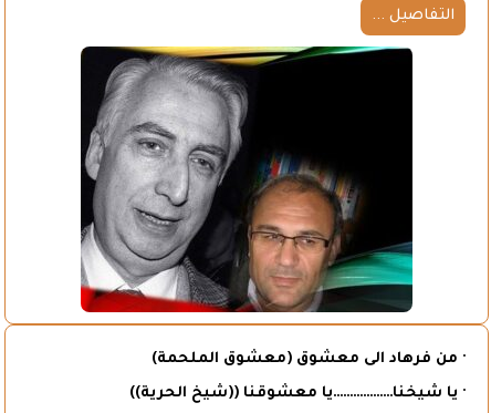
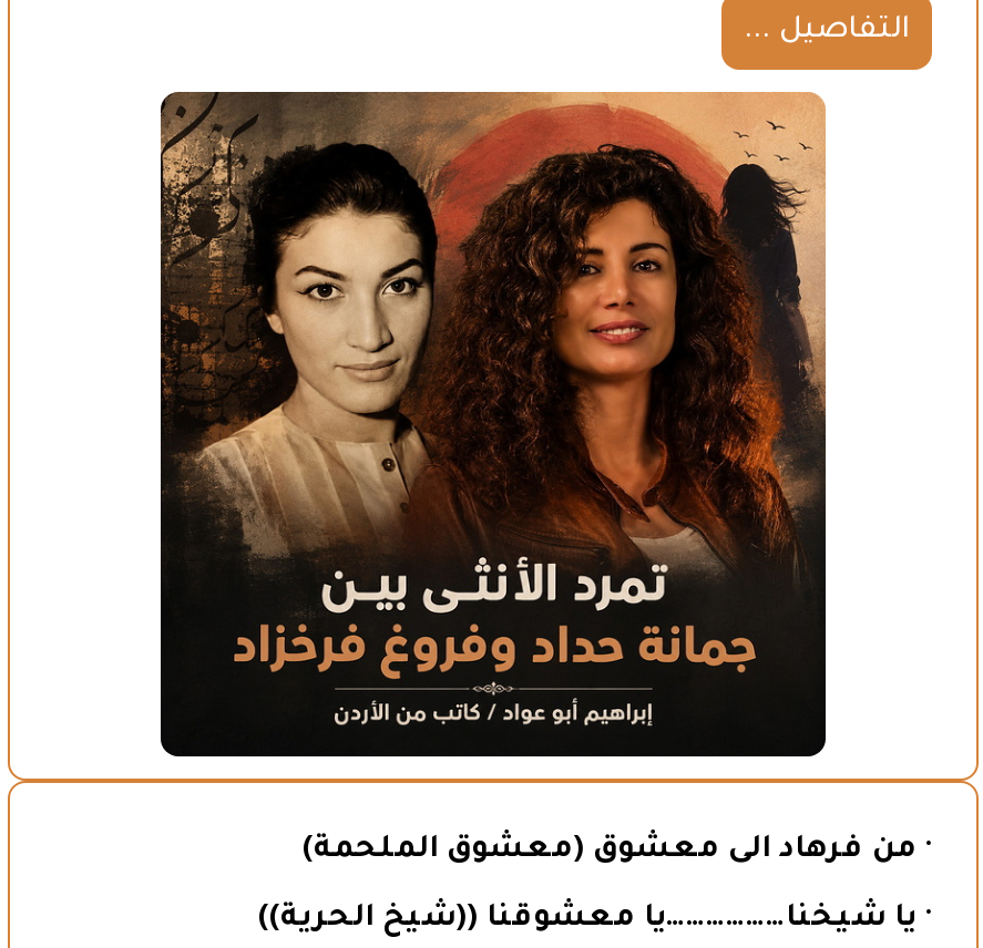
[80,45,414,313] [image] -> [158,89,828,760] [image]

